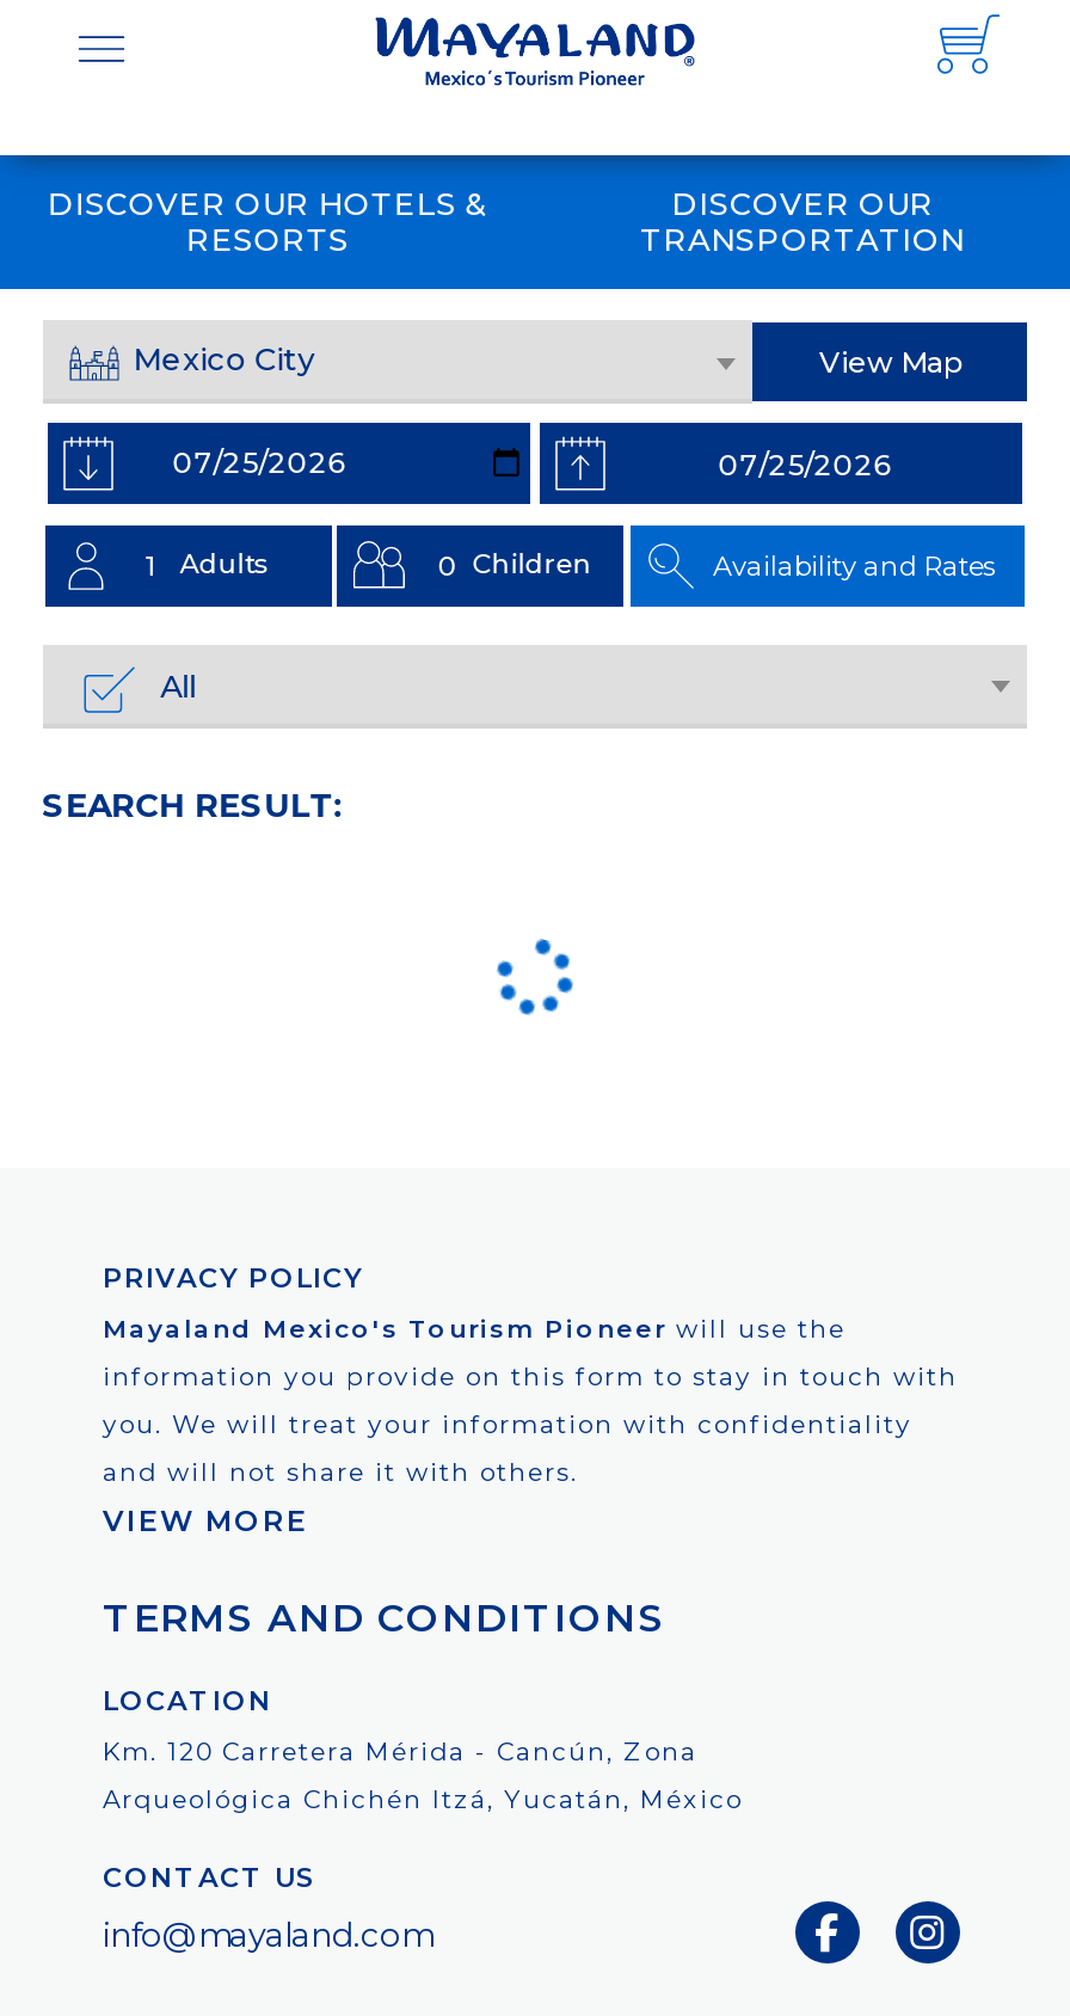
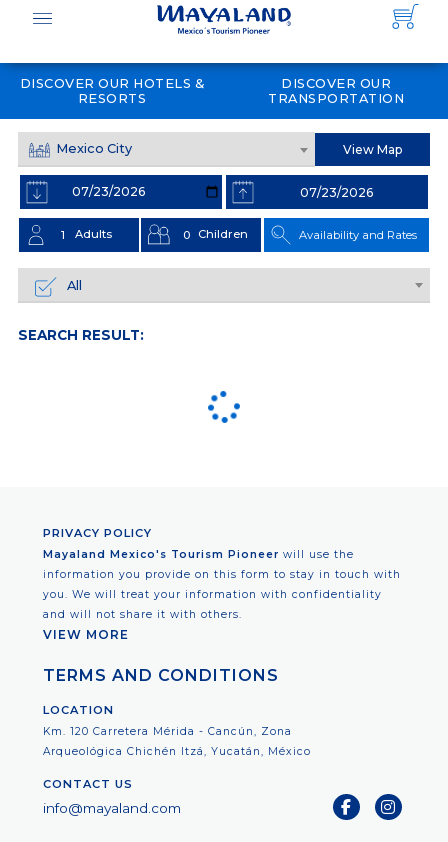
[497,939,573,1015] [image] -> [207,390,241,424] [image]

